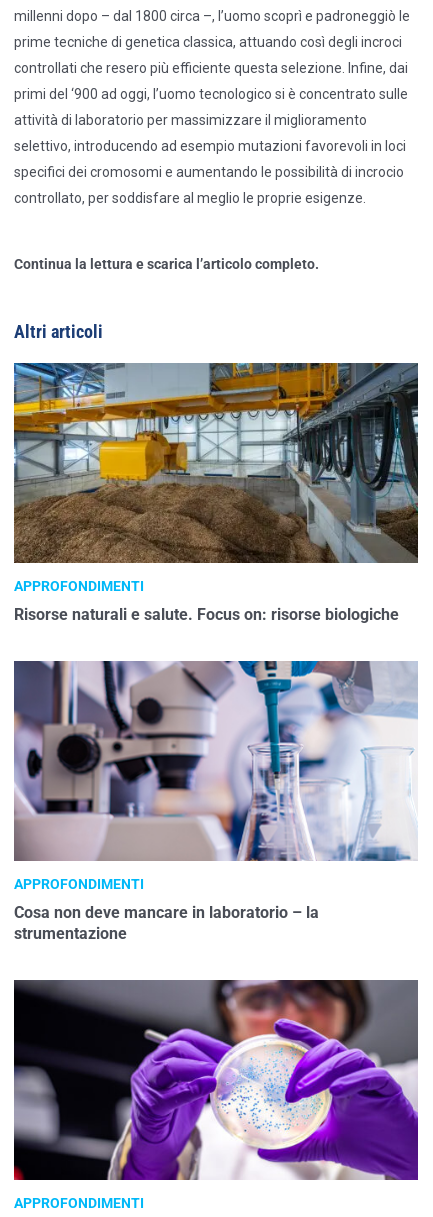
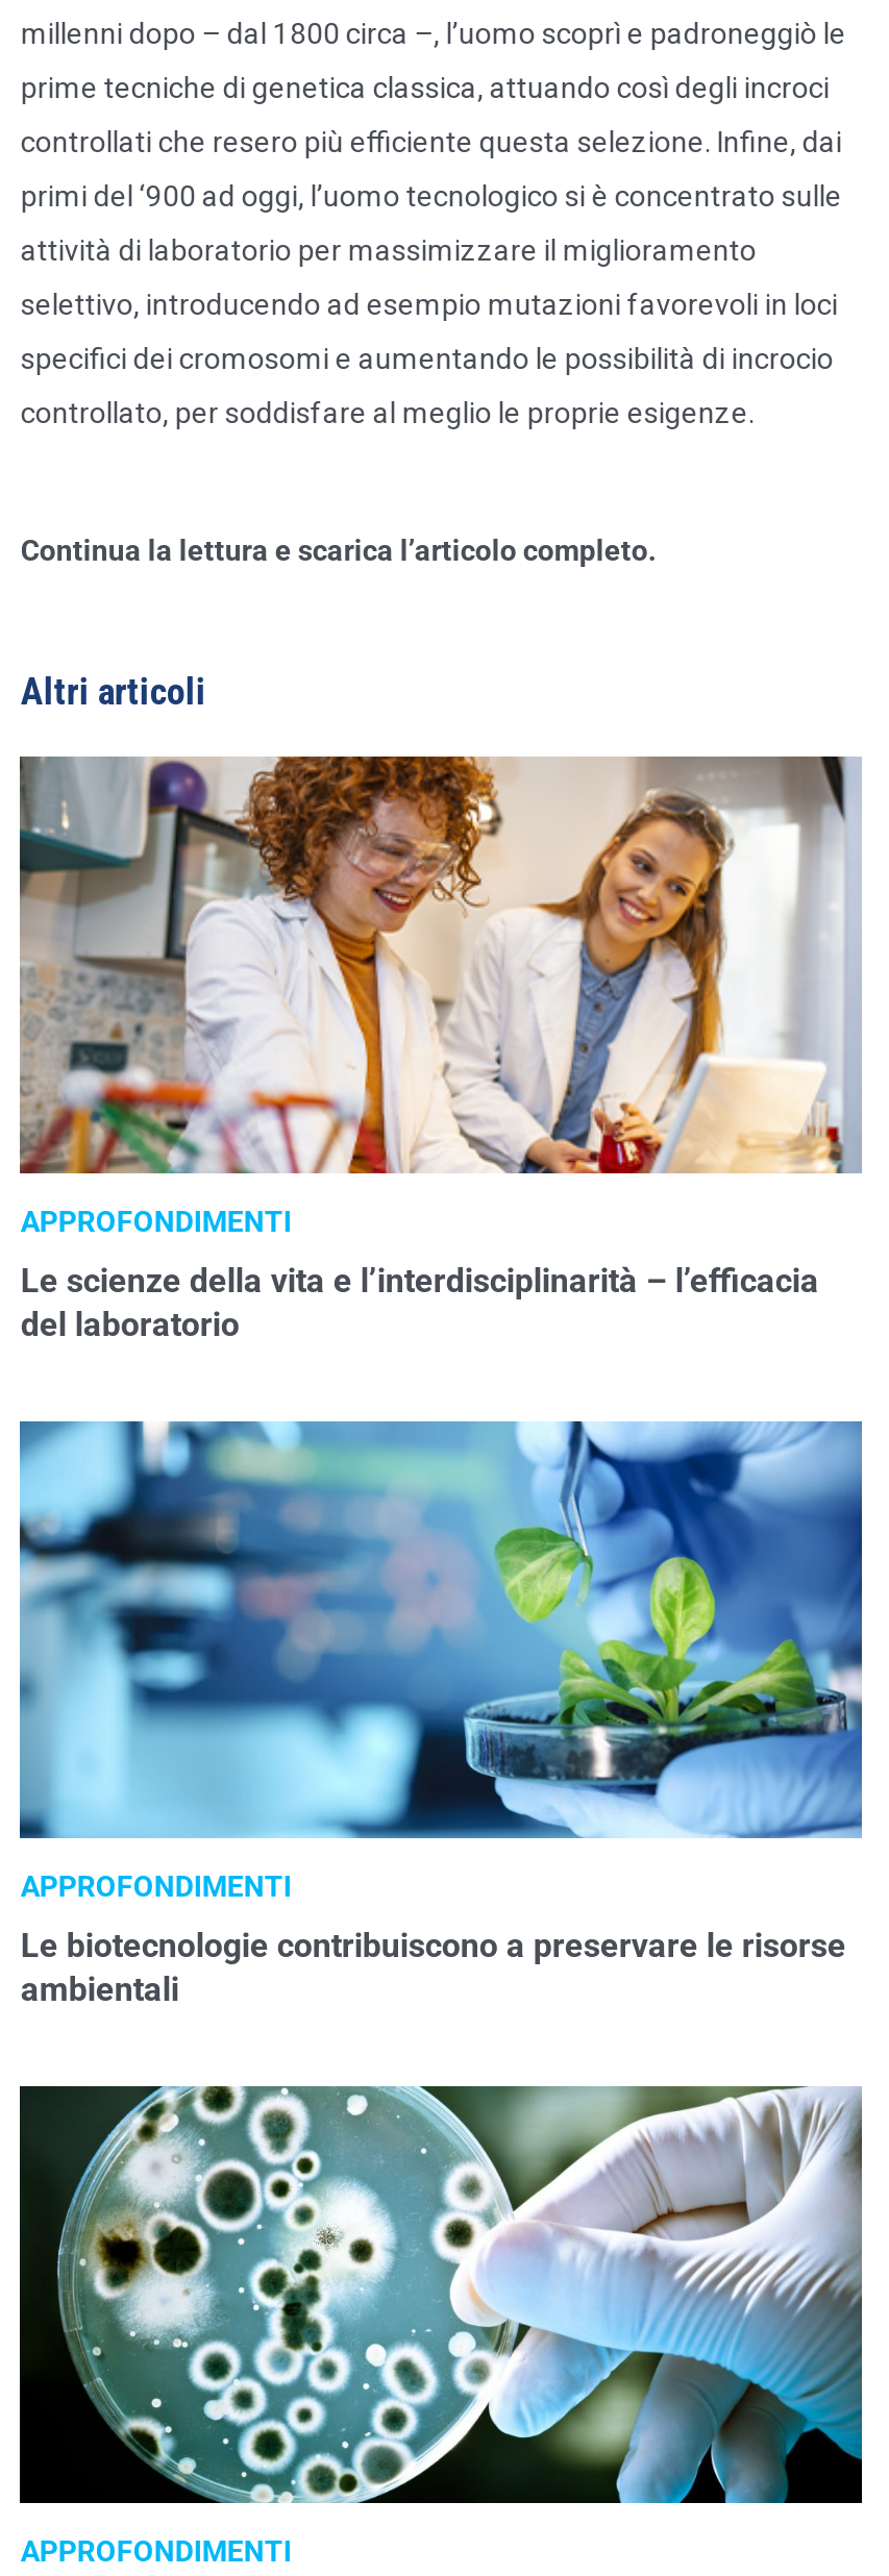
[13,362,419,564] [image] -> [18,753,862,1176] [image]
[14,605,399,624] Risorse naturali e salute. Focus on: risorse biologiche -> [21,1259,819,1343] Le scienze della vita e l’interdisciplinarità – l’efficacia | del laboratorio
[13,660,418,862] [image] -> [18,1420,864,1839] [image]
[14,903,319,943] Cosa non deve mancare in laboratorio – la | strumentazione -> [21,1924,846,2008] Le biotecnologie contribuiscono a preservare le risorse | ambientali
[13,979,419,1181] [image] -> [18,2085,864,2506] [image]

